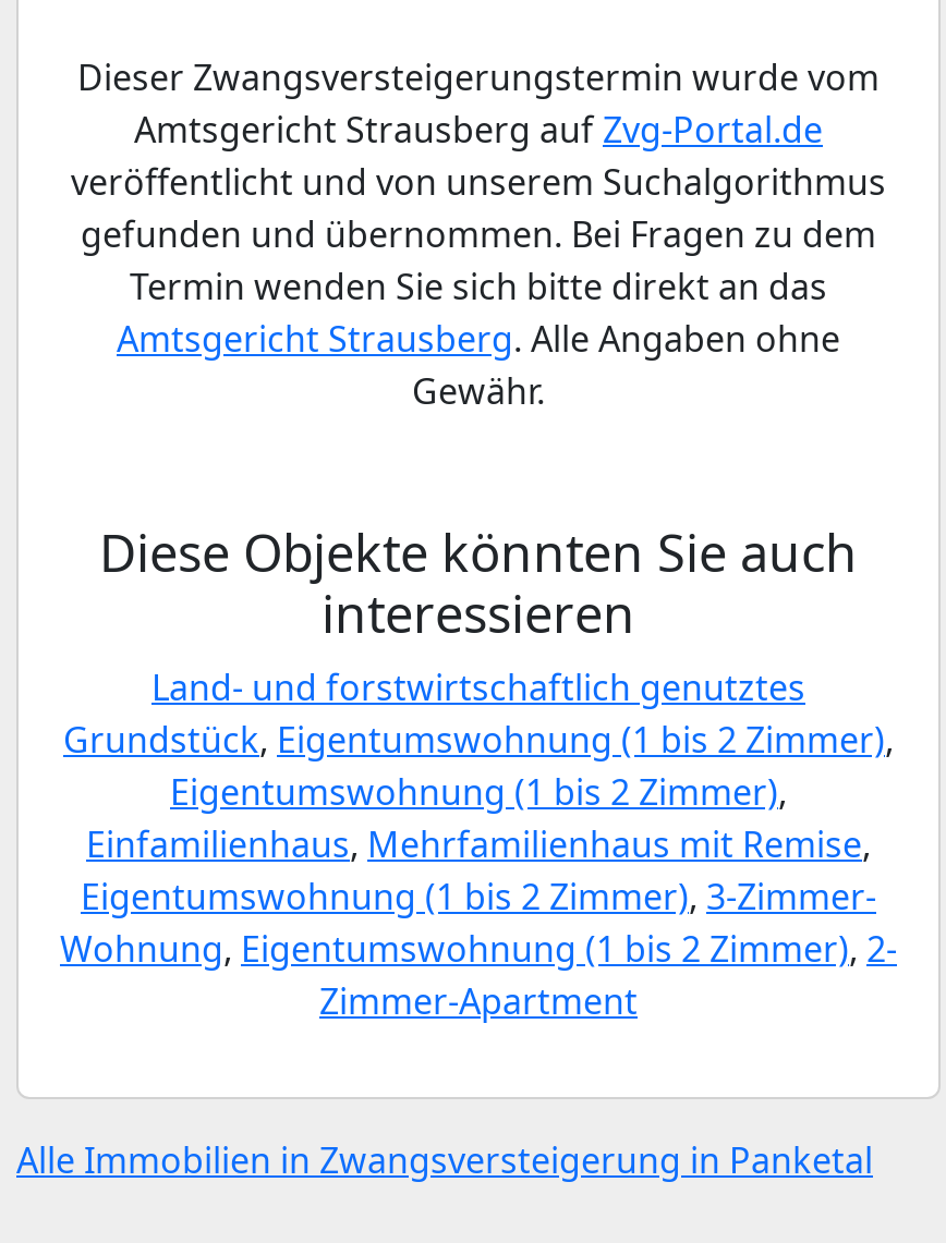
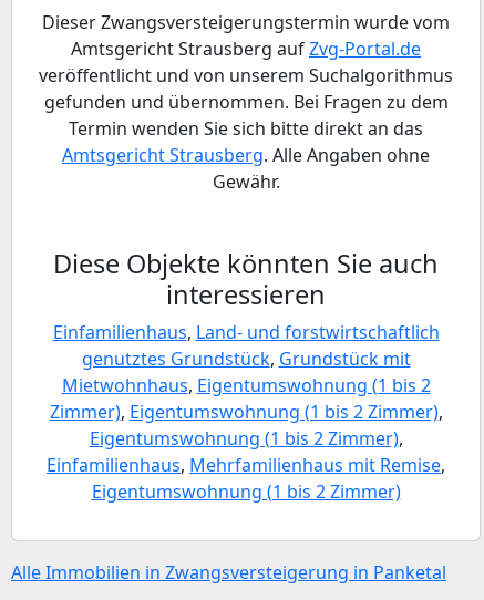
[63,663,894,764] Land- und forstwirtschaftlich genutztes | Grundstück, Eigentumswohnung (1 bis 2 Zimmer), -> [49,320,442,424] Einfamilienhaus, Land- und forstwirtschaftlich | genutztes Grundstück, Grundstück mit | Mietwohnhaus, Eigentumswohnung (1 bis 2 | Zimmer), Eigentumswohnung (1 bis 2 Zimmer),
moved [86,768,871,868] -> [47,426,445,477]: Eigentumswohnung (1 bis 2 Zimmer), | Einfamilienhaus, Mehrfamilienhaus mit Remise,
[60,873,897,1025] Eigentumswohnung (1 bis 2 Zimmer), 3-Zimmer- | Wohnung, Eigentumswohnung (1 bis 2 Zimmer), 2- | Zimmer-Apartment -> [91,479,400,504] Eigentumswohnung (1 bis 2 Zimmer)

